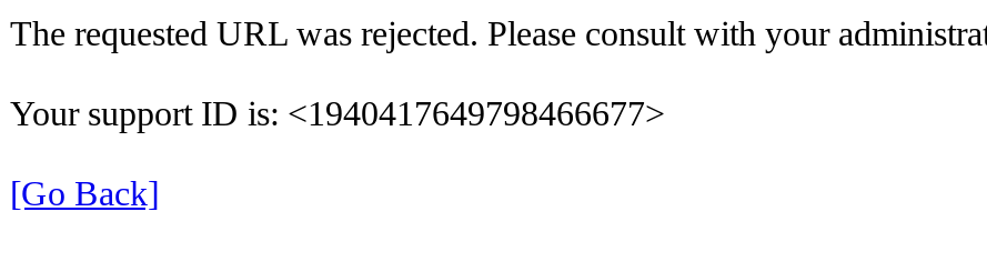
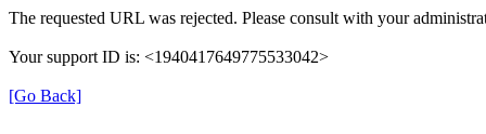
[10,94,665,132] Your support ID is: <1940417649798466677> -> [9,48,329,66] Your support ID is: <1940417649775533042>

